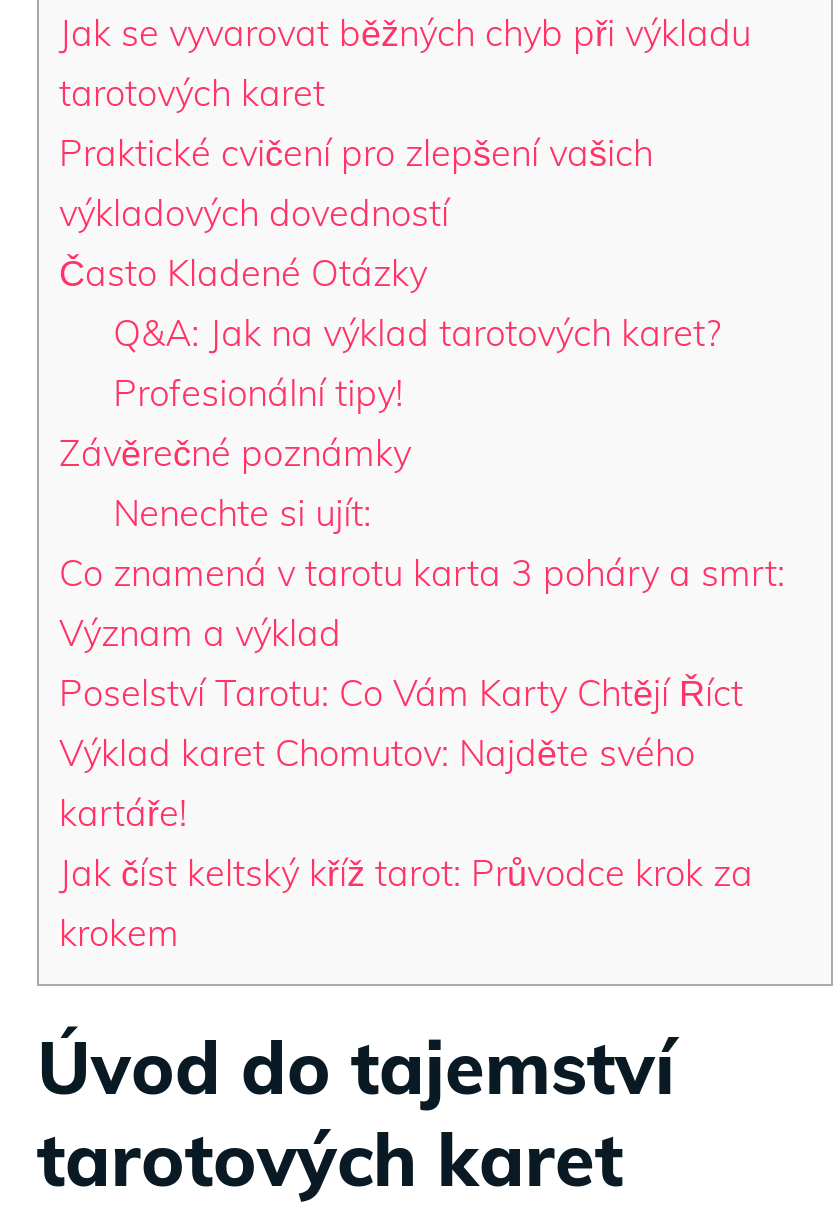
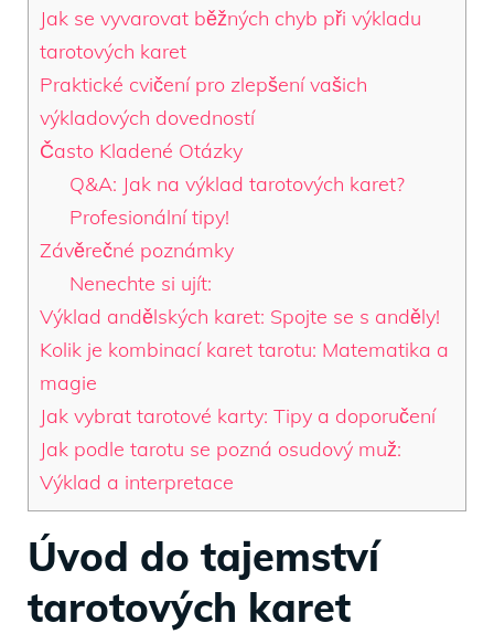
[59,550,785,956] Co znamená v tarotu karta 3 poháry a smrt: | Význam a výklad | Poselství Tarotu: Co Vám Karty Chtějí Říct | Výklad karet Chomutov: Najděte svého | kartáře! | Jak číst keltský kříž tarot: Průvodce krok za | krokem -> [40,304,449,495] Výklad andělských karet: Spojte se s anděly! | Kolik je kombinací karet tarotu: Matematika a | magie | Jak vybrat tarotové karty: Tipy a doporučení | Jak podle tarotu se pozná osudový muž: | Výklad a interpretace

